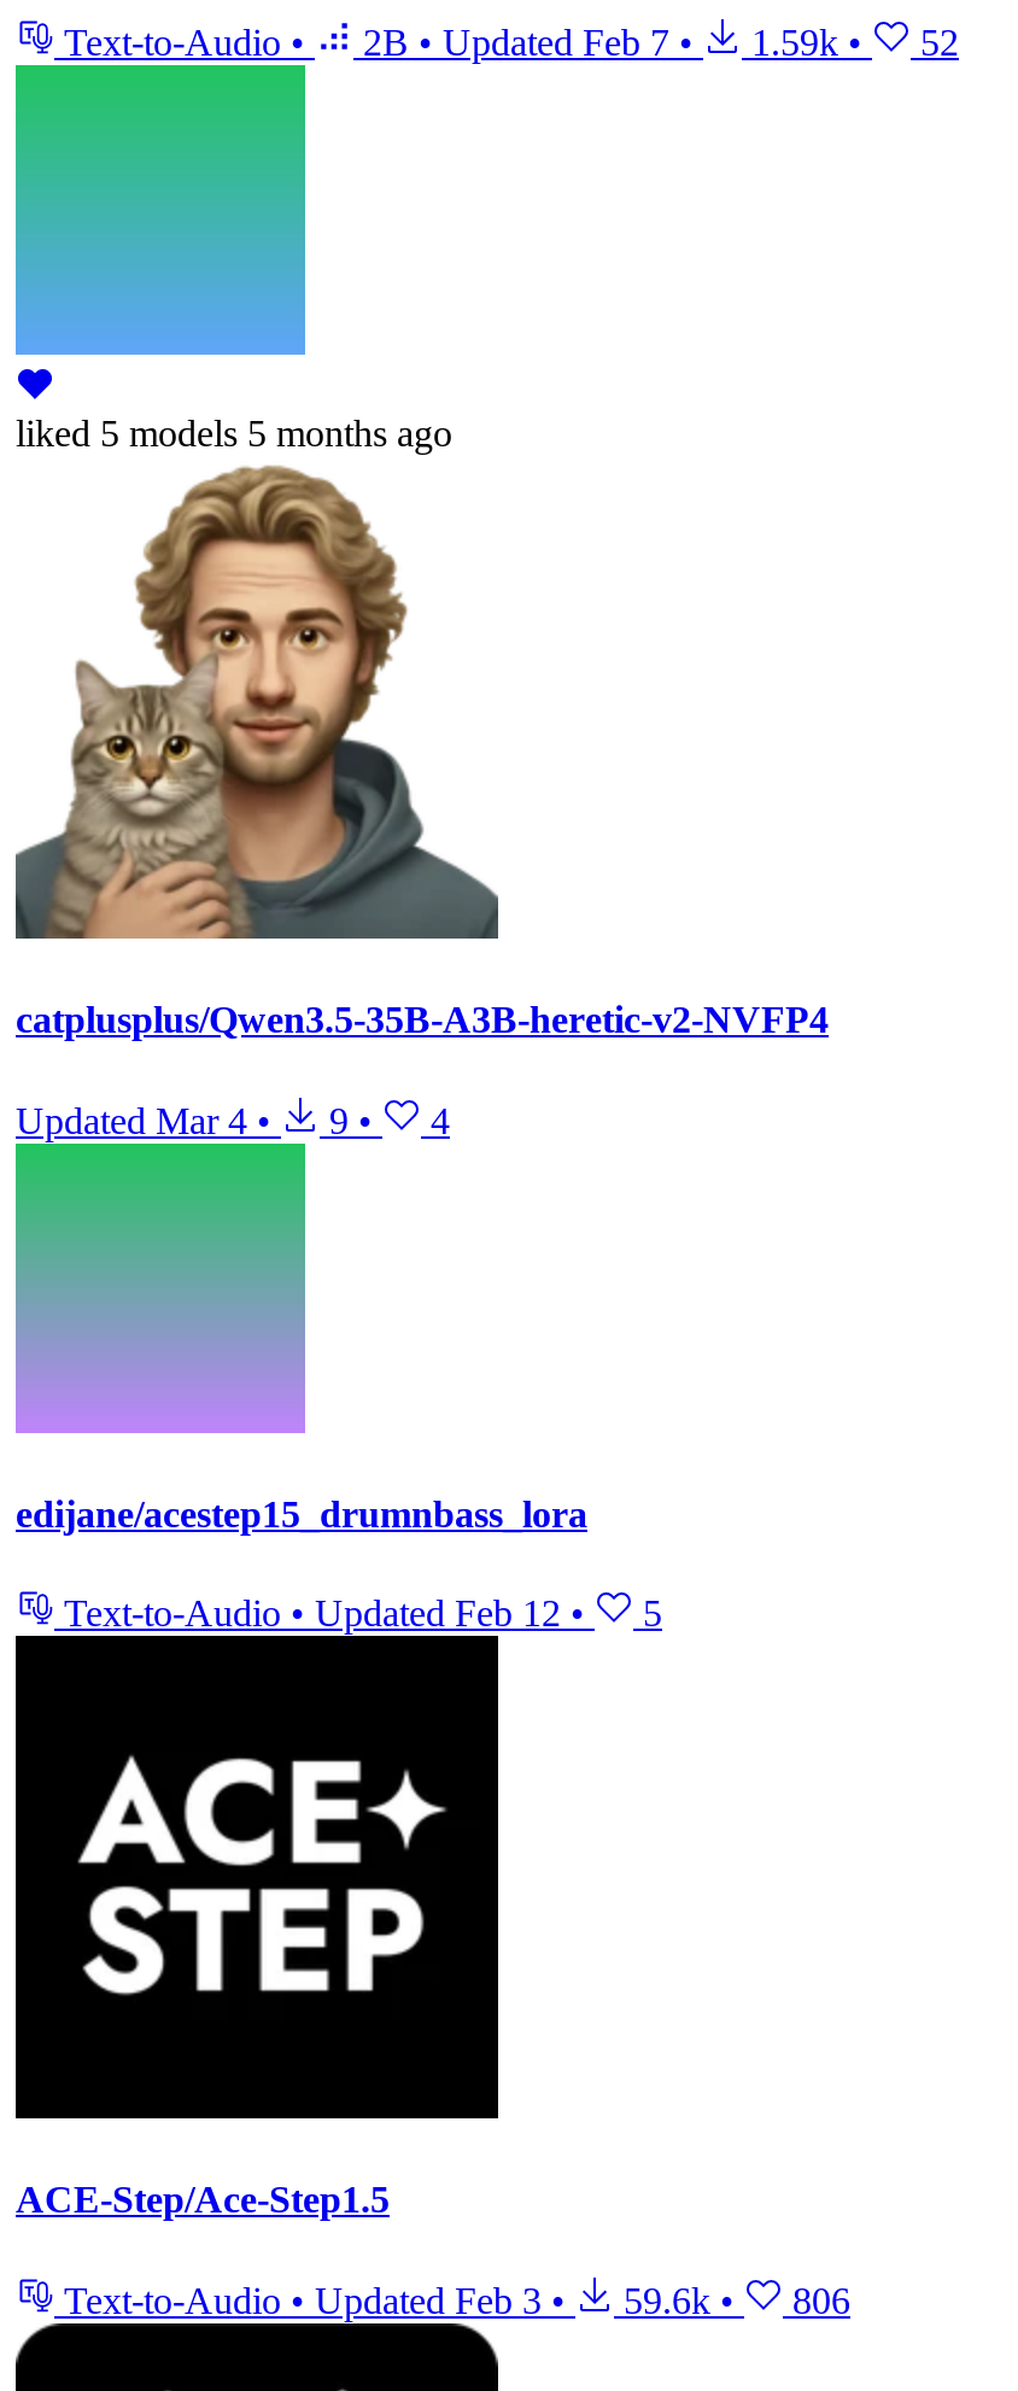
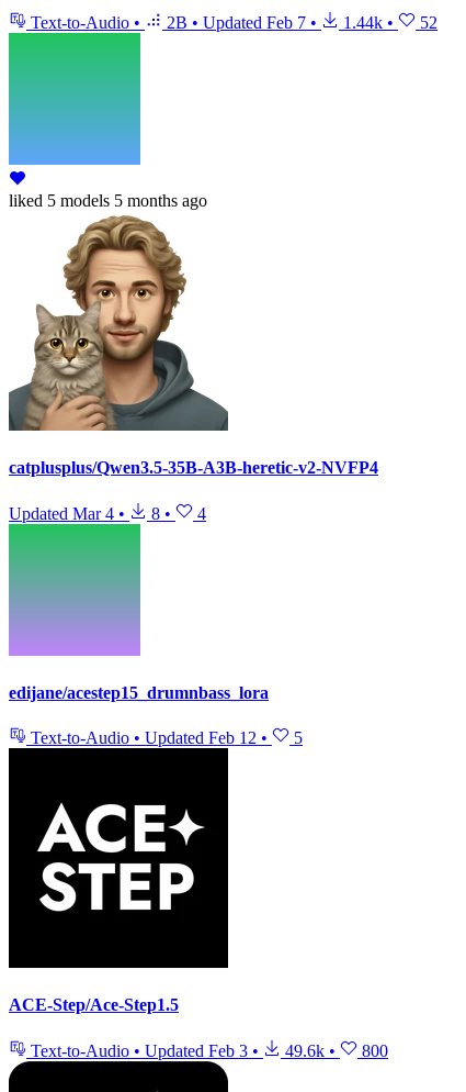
[54,22,959,63] Text-to-Audio • 2B • Updated Feb 7 • 1.59k • 52 -> [26,13,437,32] Text-to-Audio • 2B • Updated Feb 7 • 1.44k • 52
[16,1099,450,1140] Updated Mar 4 • 9 • 4 -> [9,504,206,522] Updated Mar 4 • 8 • 4
[614,2279,850,2320] 59.6k • | 806 -> [281,1041,388,1060] 49.6k • | 800

